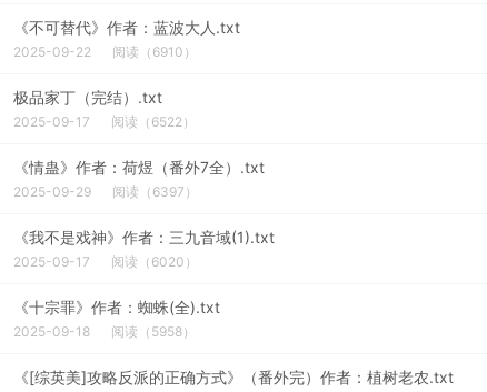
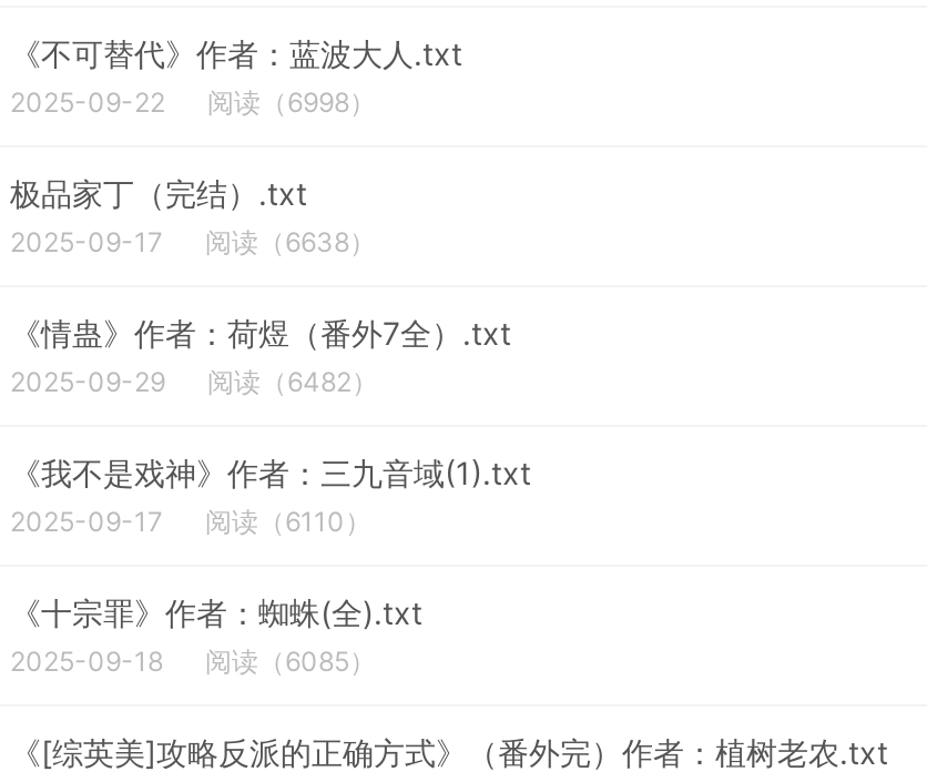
[13,43,197,60] 2025-09-22 阅读（6910） -> [10,85,376,119] 2025-09-22 阅读（6998）
[13,113,196,130] 2025-09-17 阅读（6522） -> [10,225,376,258] 2025-09-17 阅读（6638）
[13,183,198,200] 2025-09-29 阅读（6397） -> [10,365,378,398] 2025-09-29 阅读（6482）
[13,253,198,270] 2025-09-17 阅读（6020） -> [10,505,371,538] 2025-09-17 阅读（6110）
[13,323,196,340] 2025-09-18 阅读（5958） -> [10,644,376,678] 2025-09-18 阅读（6085）

